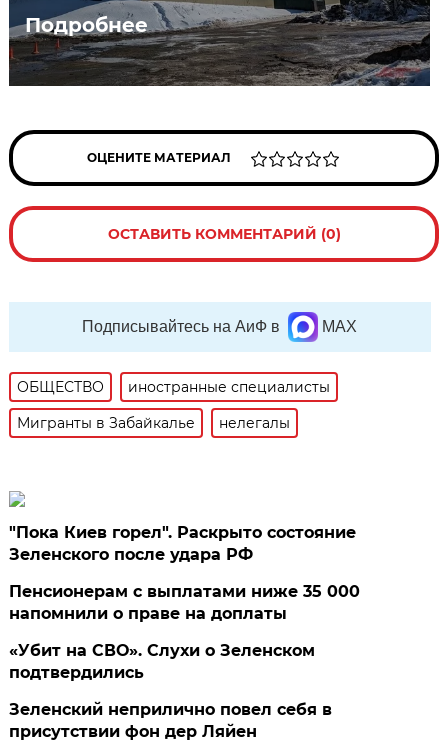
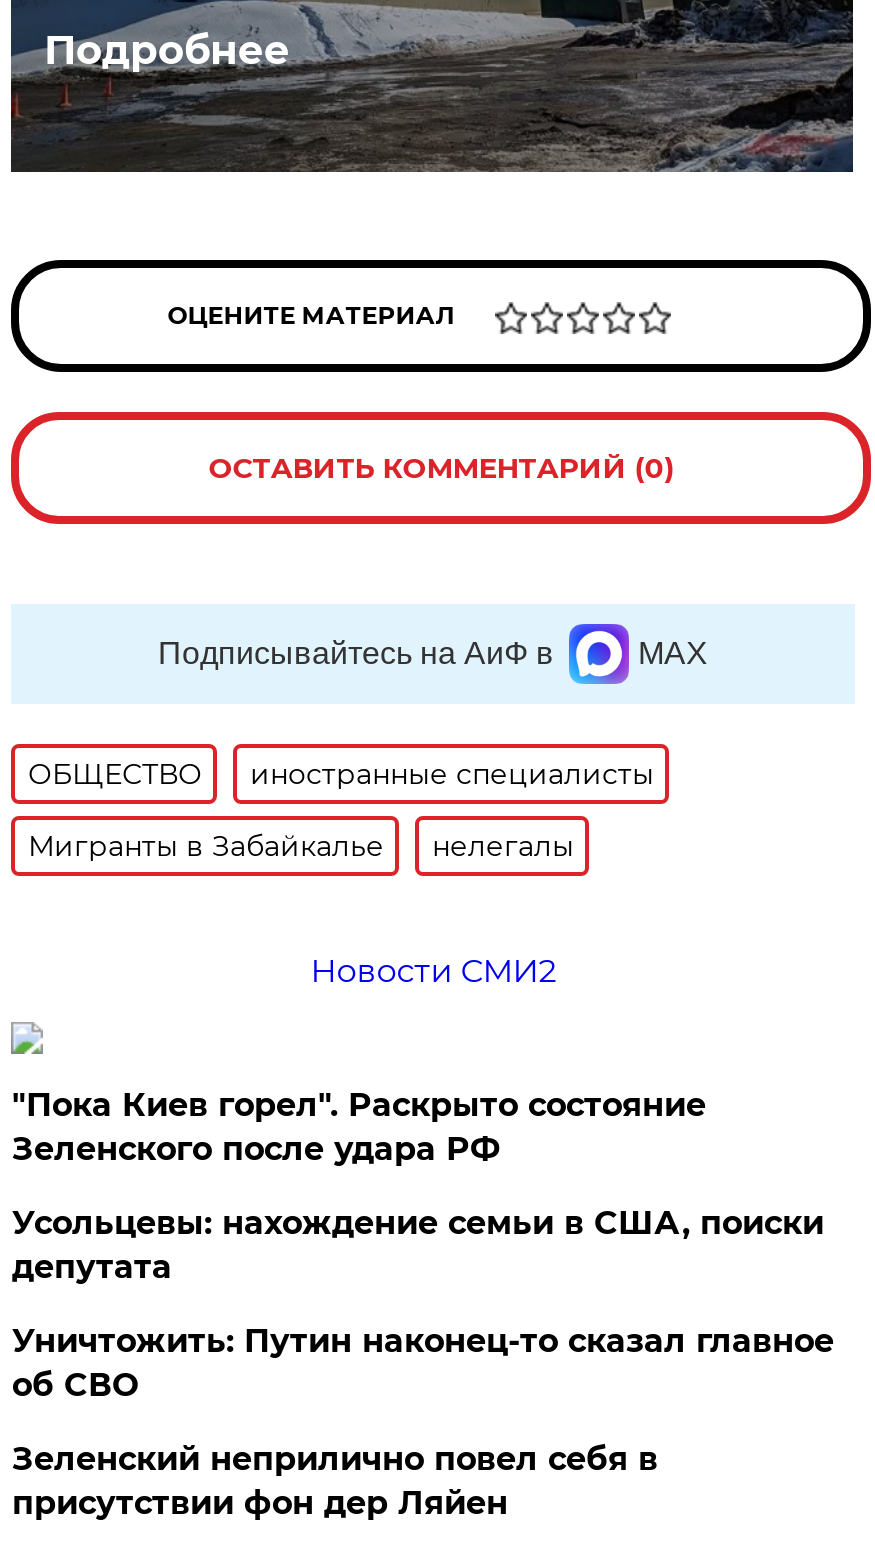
none -> [310,952,556,990] Новости СМИ2
[9,582,360,623] Пенсионерам с выплатами ниже 35 000 | напомнили о праве на доплаты -> [12,1204,824,1286] Усольцевы: нахождение семьи в США, поиски | депутата
[9,641,315,682] «Убит на СВО». Слухи о Зеленском | подтвердились -> [12,1322,834,1404] Уничтожить: Путин наконец-то сказал главное | об СВО

